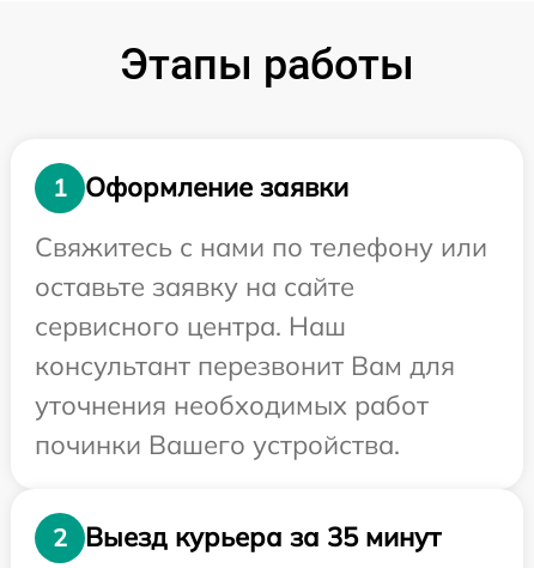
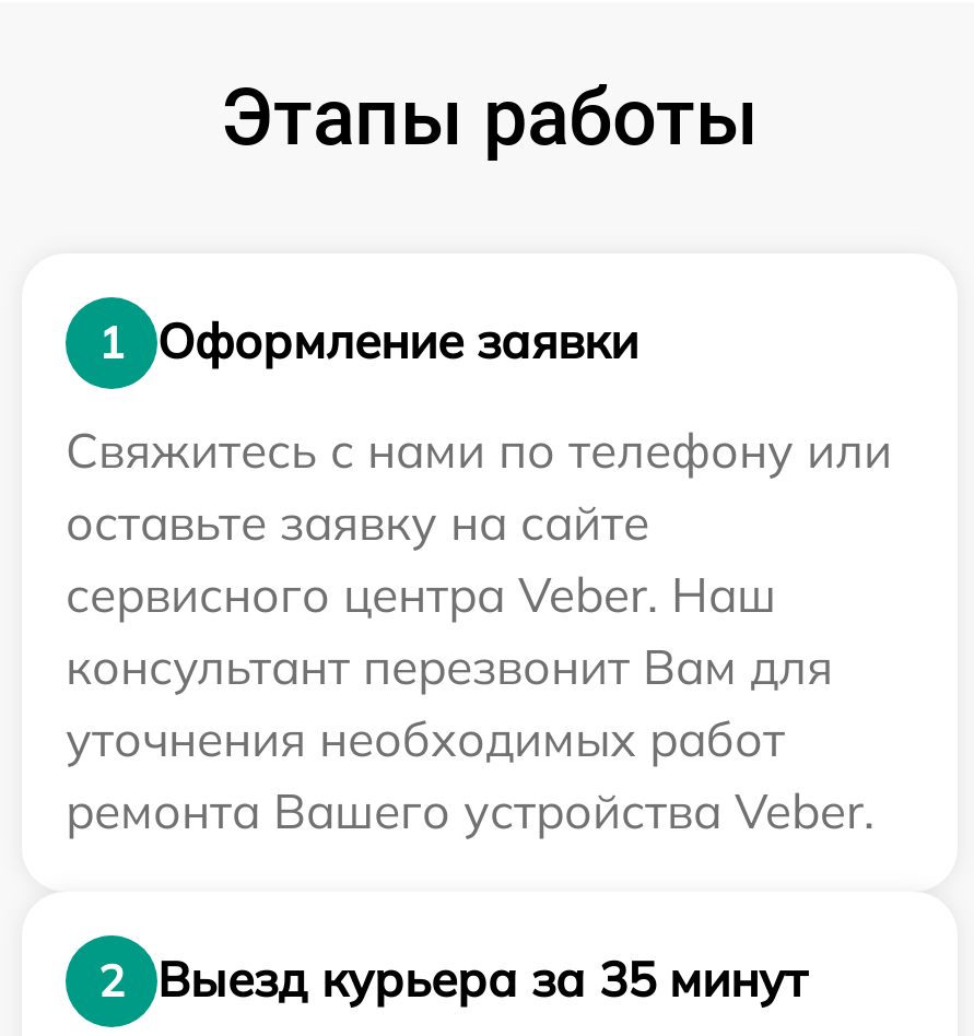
[35,309,346,342] сервисного центра. Наш -> [66,563,776,624] сервисного центра Veber. Наш
[35,427,400,461] починки Вашего устройства. -> [66,780,875,841] ремонта Вашего устройства Veber.

